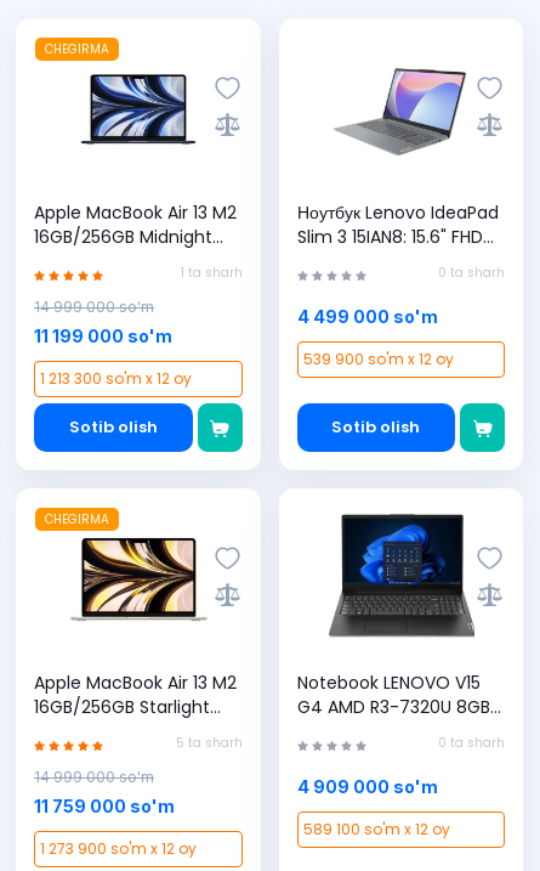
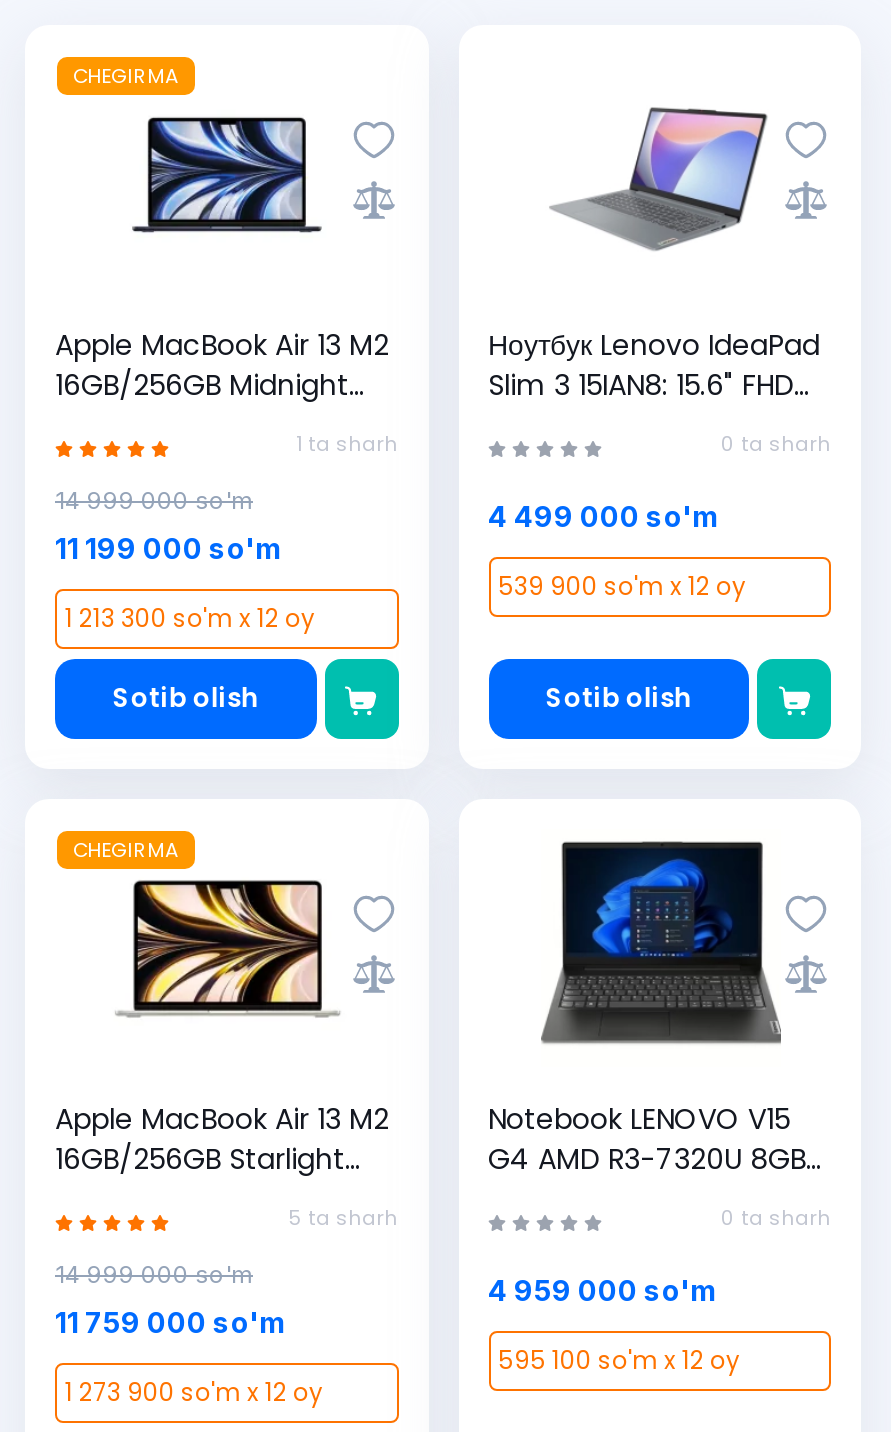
[297,776,437,797] 4 909 000 so'm -> [488,1273,718,1307] 4 959 000 so'm
[303,819,450,839] 589 100 so'm x 12 oy -> [498,1343,740,1377] 595 100 so'm x 12 oy

